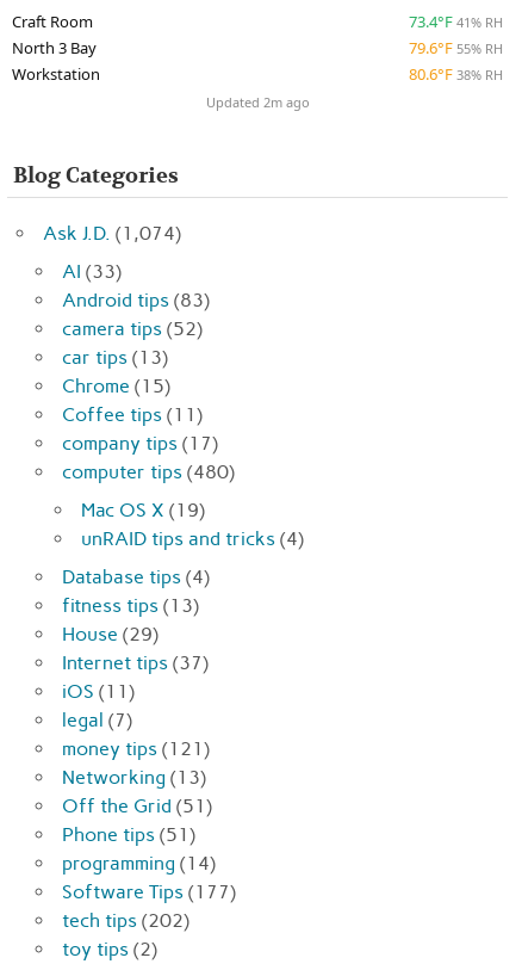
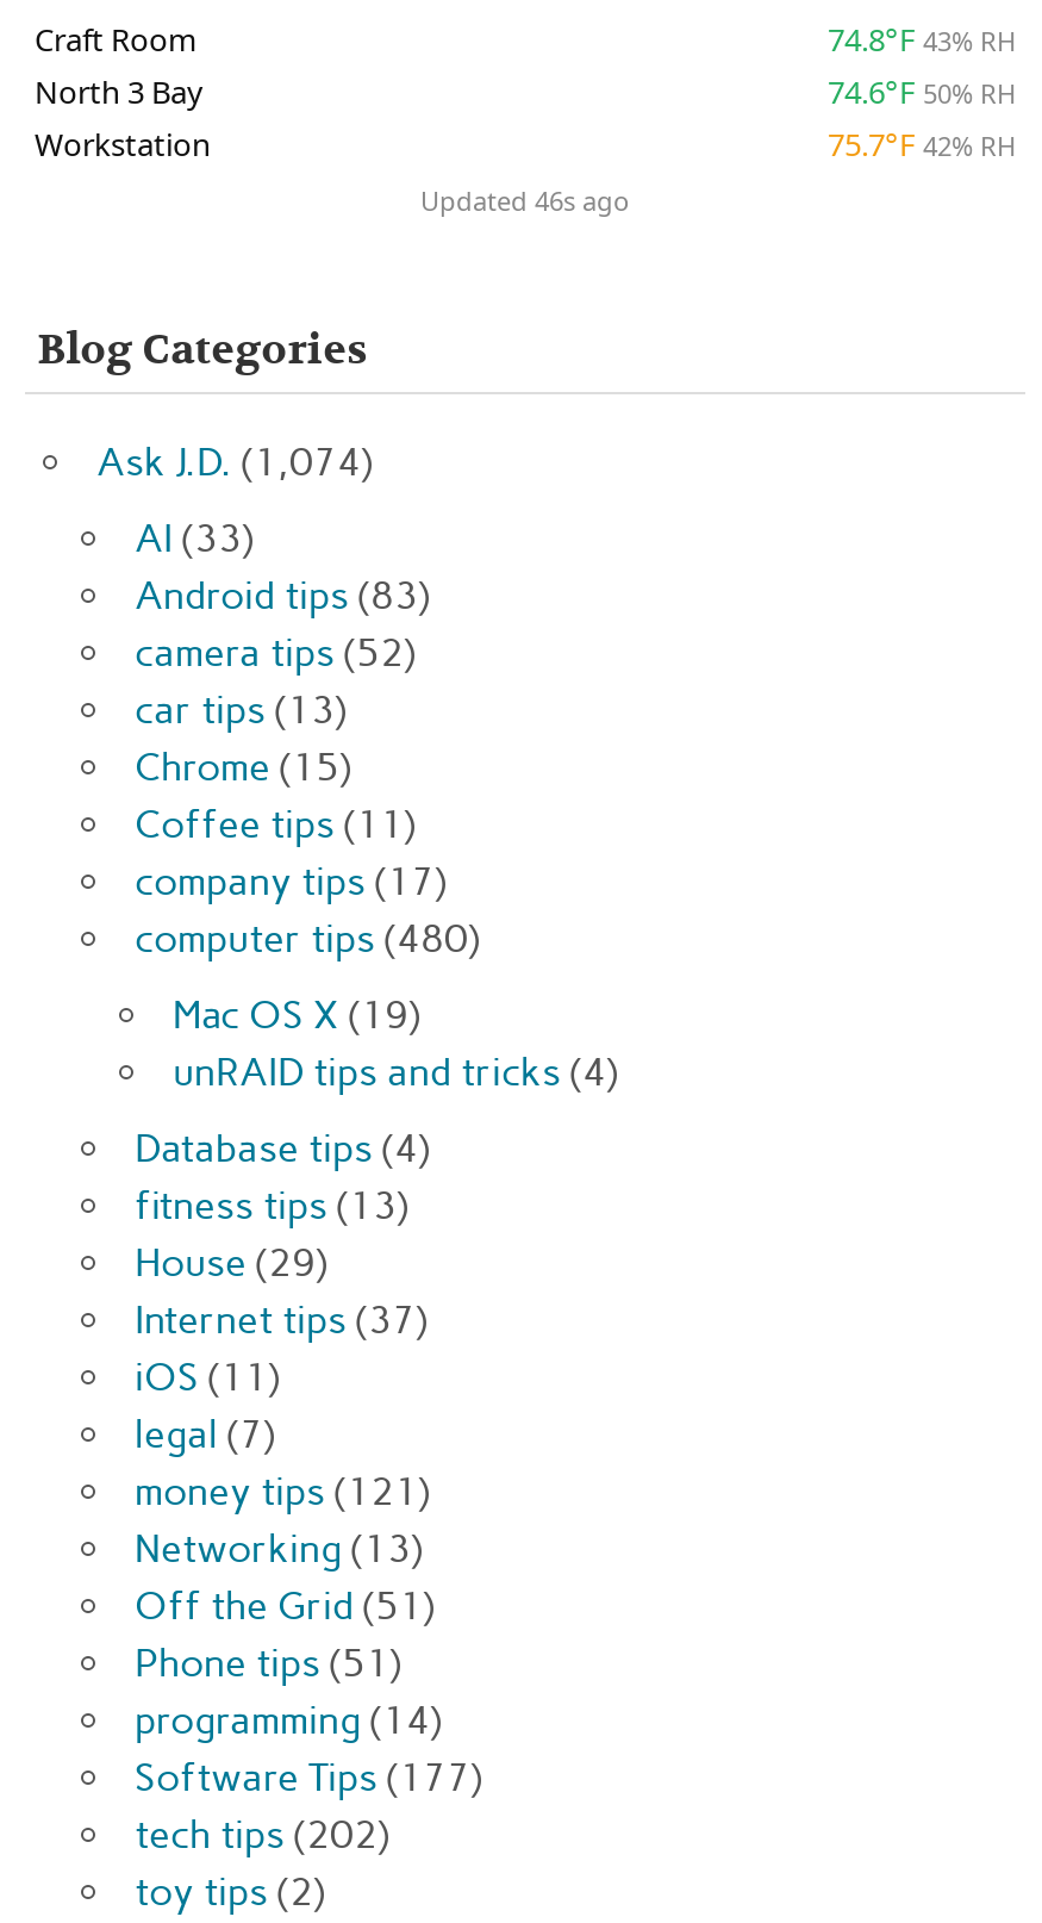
[409,10,503,32] 73.4°F 41% RH -> [828,18,1016,61] 74.8°F 43% RH
[409,36,503,58] 79.6°F 55% RH -> [828,70,1016,113] 74.6°F 50% RH
[409,63,503,84] 80.6°F 38% RH -> [828,123,1016,166] 75.7°F 42% RH
[206,92,309,110] Updated 2m ago -> [420,182,630,218] Updated 46s ago

